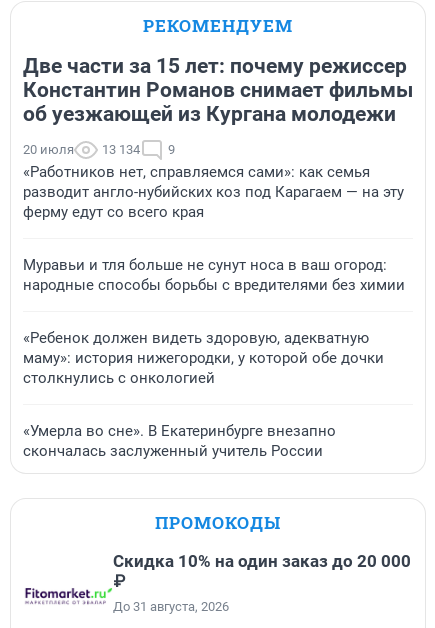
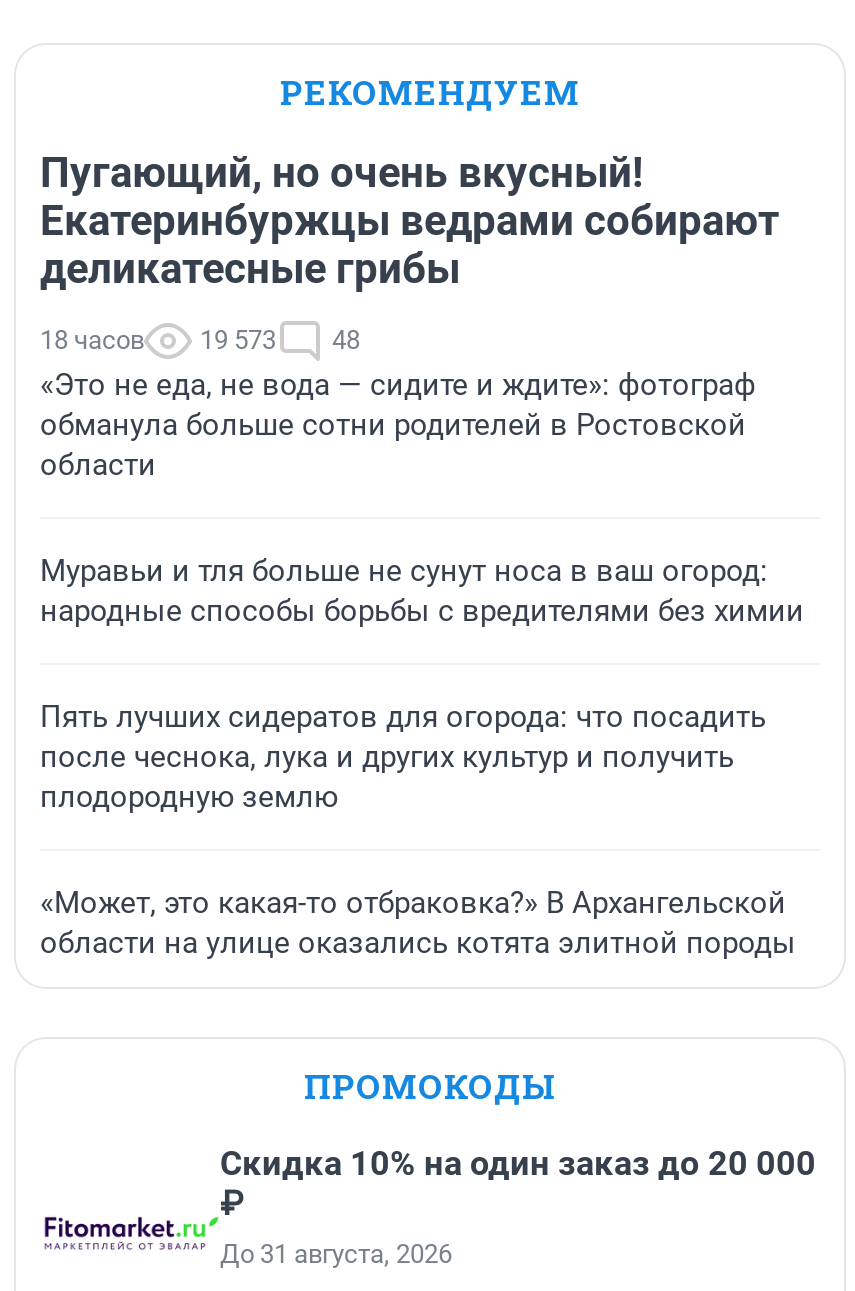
[23,54,413,126] Две части за 15 лет: почему режиссер | Константин Романов снимает фильмы | об уезжающей из Кургана молодежи -> [40,149,780,293] Пугающий, но очень вкусный! | Екатеринбуржцы ведрами собирают | деликатесные грибы
[23,142,404,221] 20 июля | 13 134 | 9 | «Работников нет, справляемся сами»: как семья | разводит англо-нубийских коз под Карагаем — на эту | ферму едут со всего края -> [40,325,756,483] 18 часов | 19 573 | 48 | «Это не еда, не вода — сидите и ждите»: фотограф | обманула больше сотни родителей в Ростовской | области
[23,329,384,387] «Ребенок должен видеть здоровую, адекватную | маму»: история нижегородки, у которой обе дочки | столкнулись с онкологией -> [40,699,766,815] Пять лучших сидератов для огорода: что посадить | после чеснока, лука и других культур и получить | плодородную землю
[23,422,336,460] «Умерла во сне». В Екатеринбурге внезапно | скончалась заслуженный учитель России -> [40,885,796,961] «Может, это какая-то отбраковка?» В Архангельской | области на улице оказались котята элитной породы

